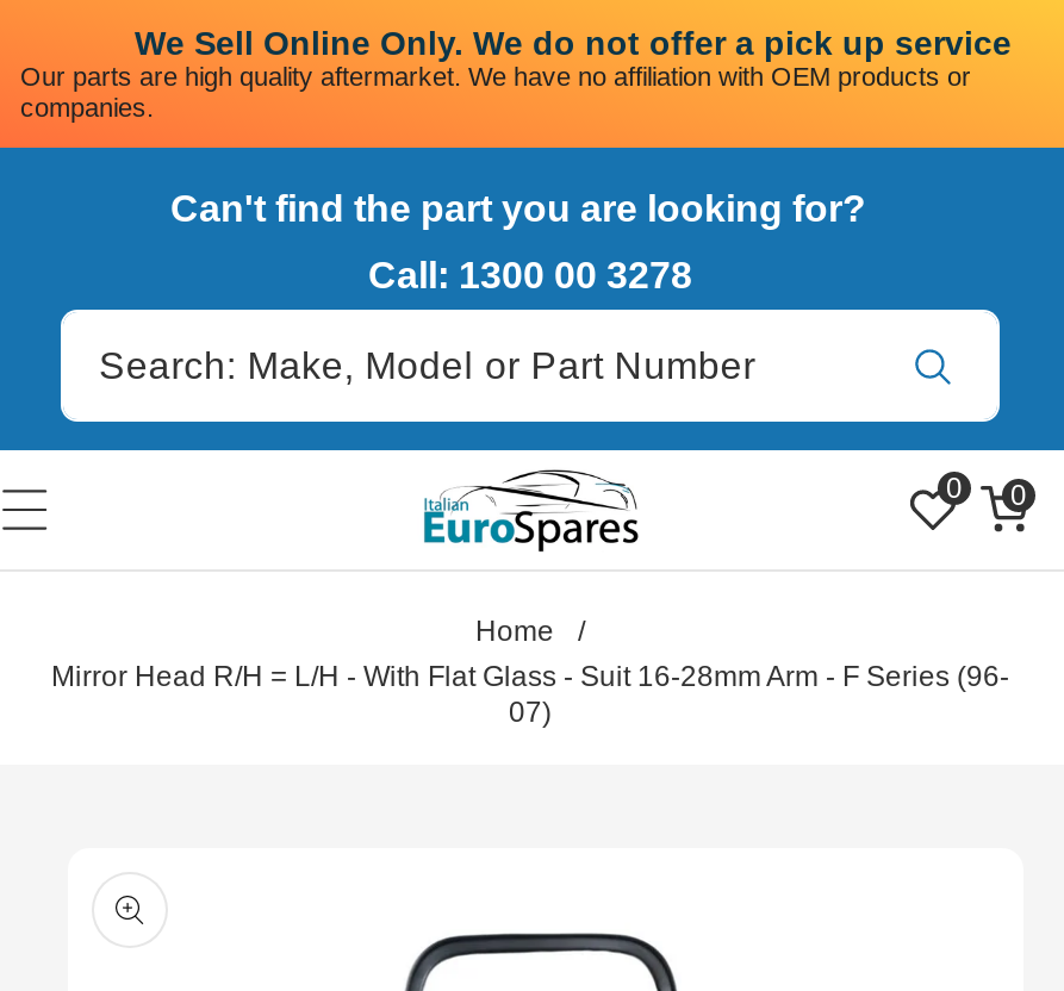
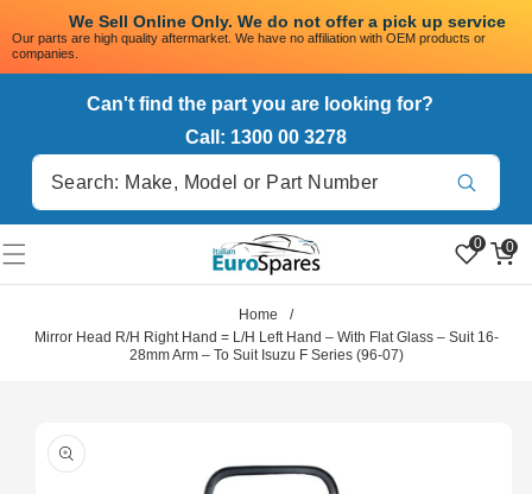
[51,660,1009,729] Mirror Head R/H = L/H - With Flat Glass - Suit 16-28mm Arm - F Series (96- | 07) -> [34,329,498,363] Mirror Head R/H Right Hand = L/H Left Hand – With Flat Glass – Suit 16- | 28mm Arm – To Suit Isuzu F Series (96-07)

